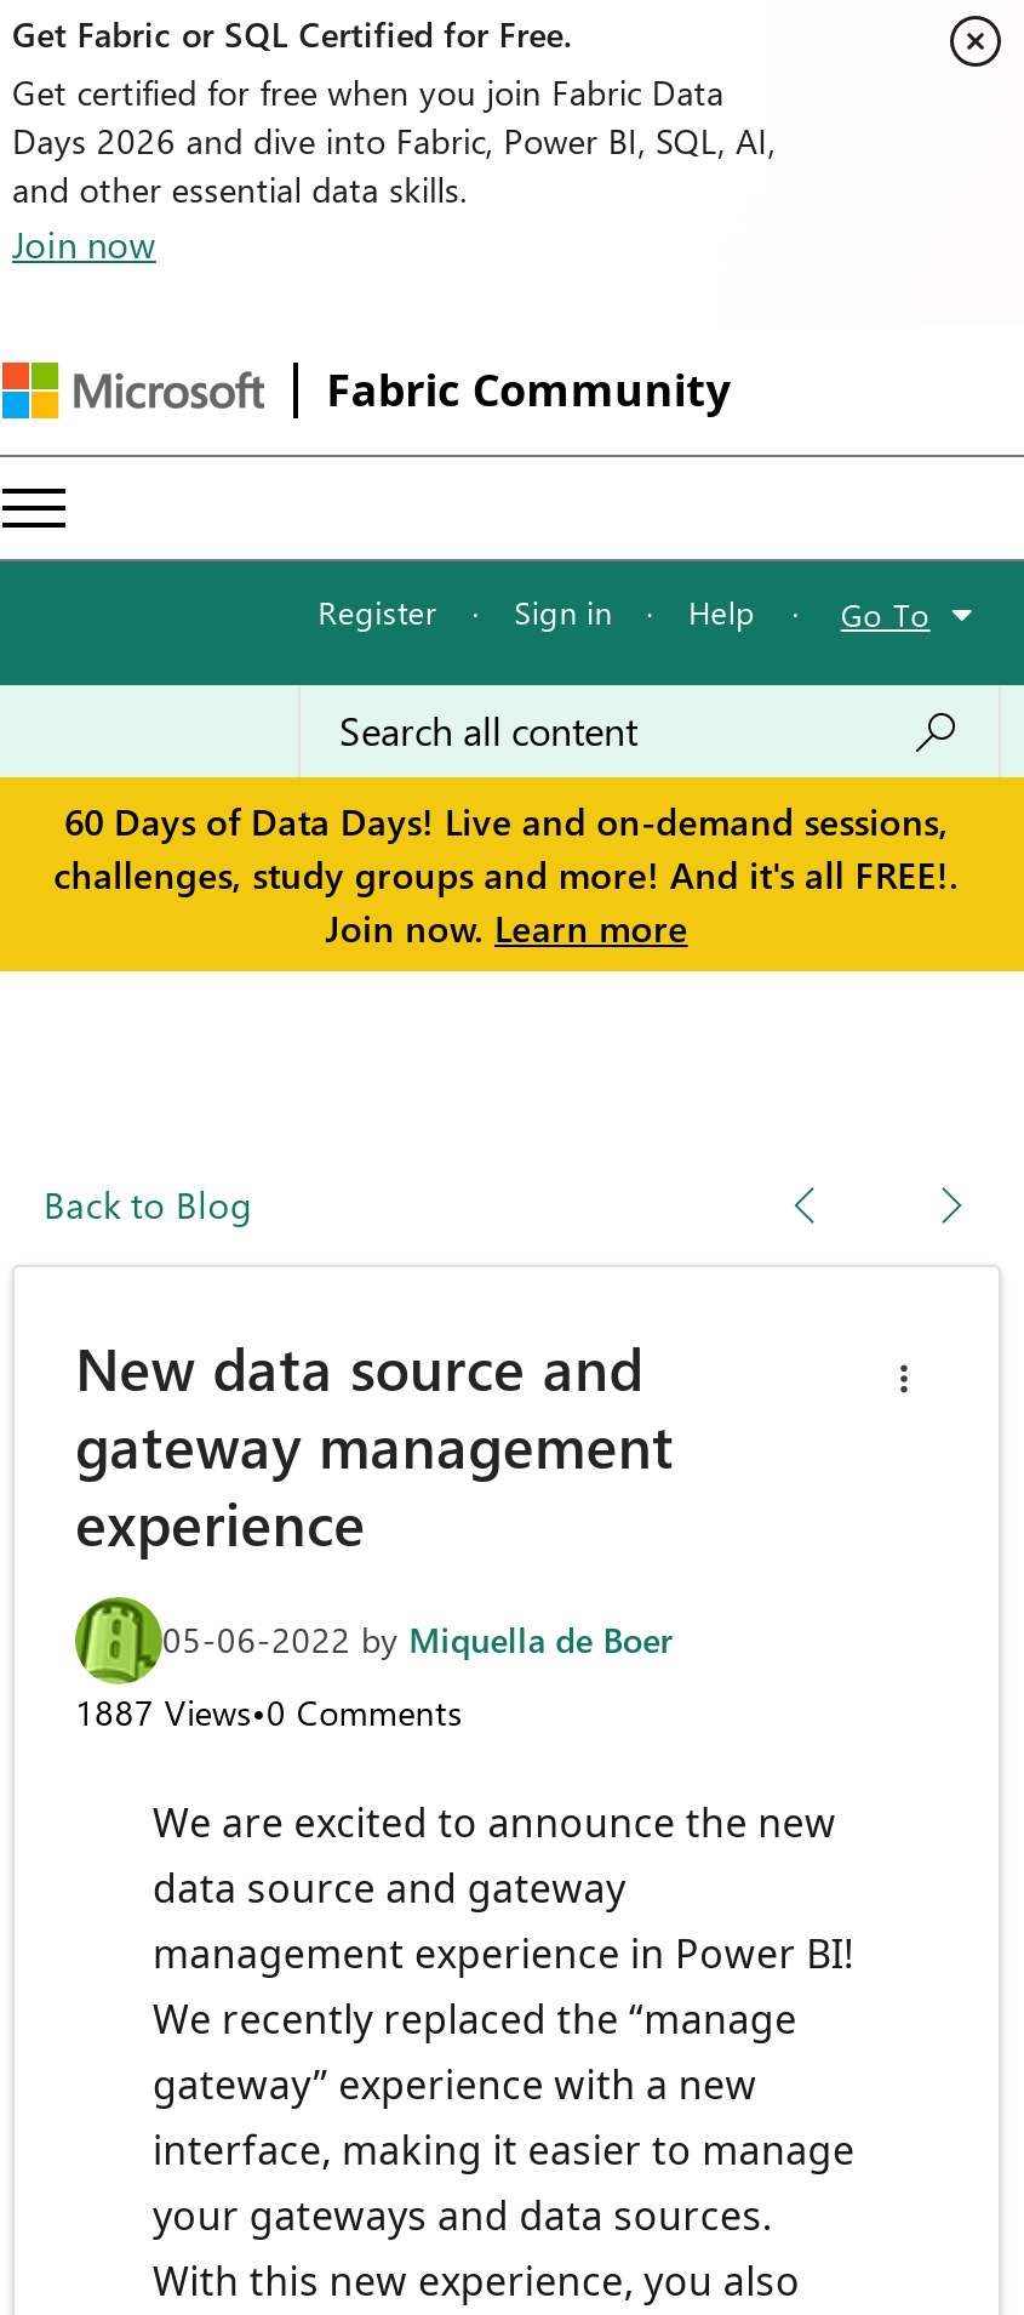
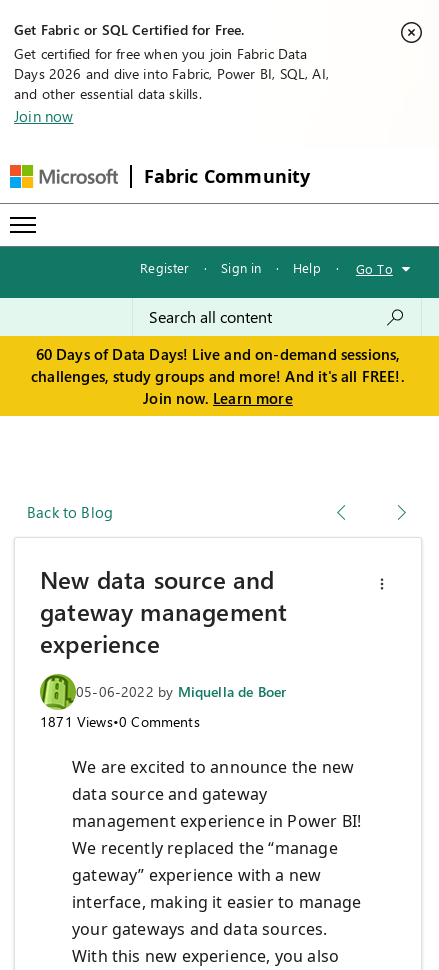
[75,1690,462,1736] 1887 Views•0 Comments -> [40,712,200,731] 1871 Views•0 Comments

